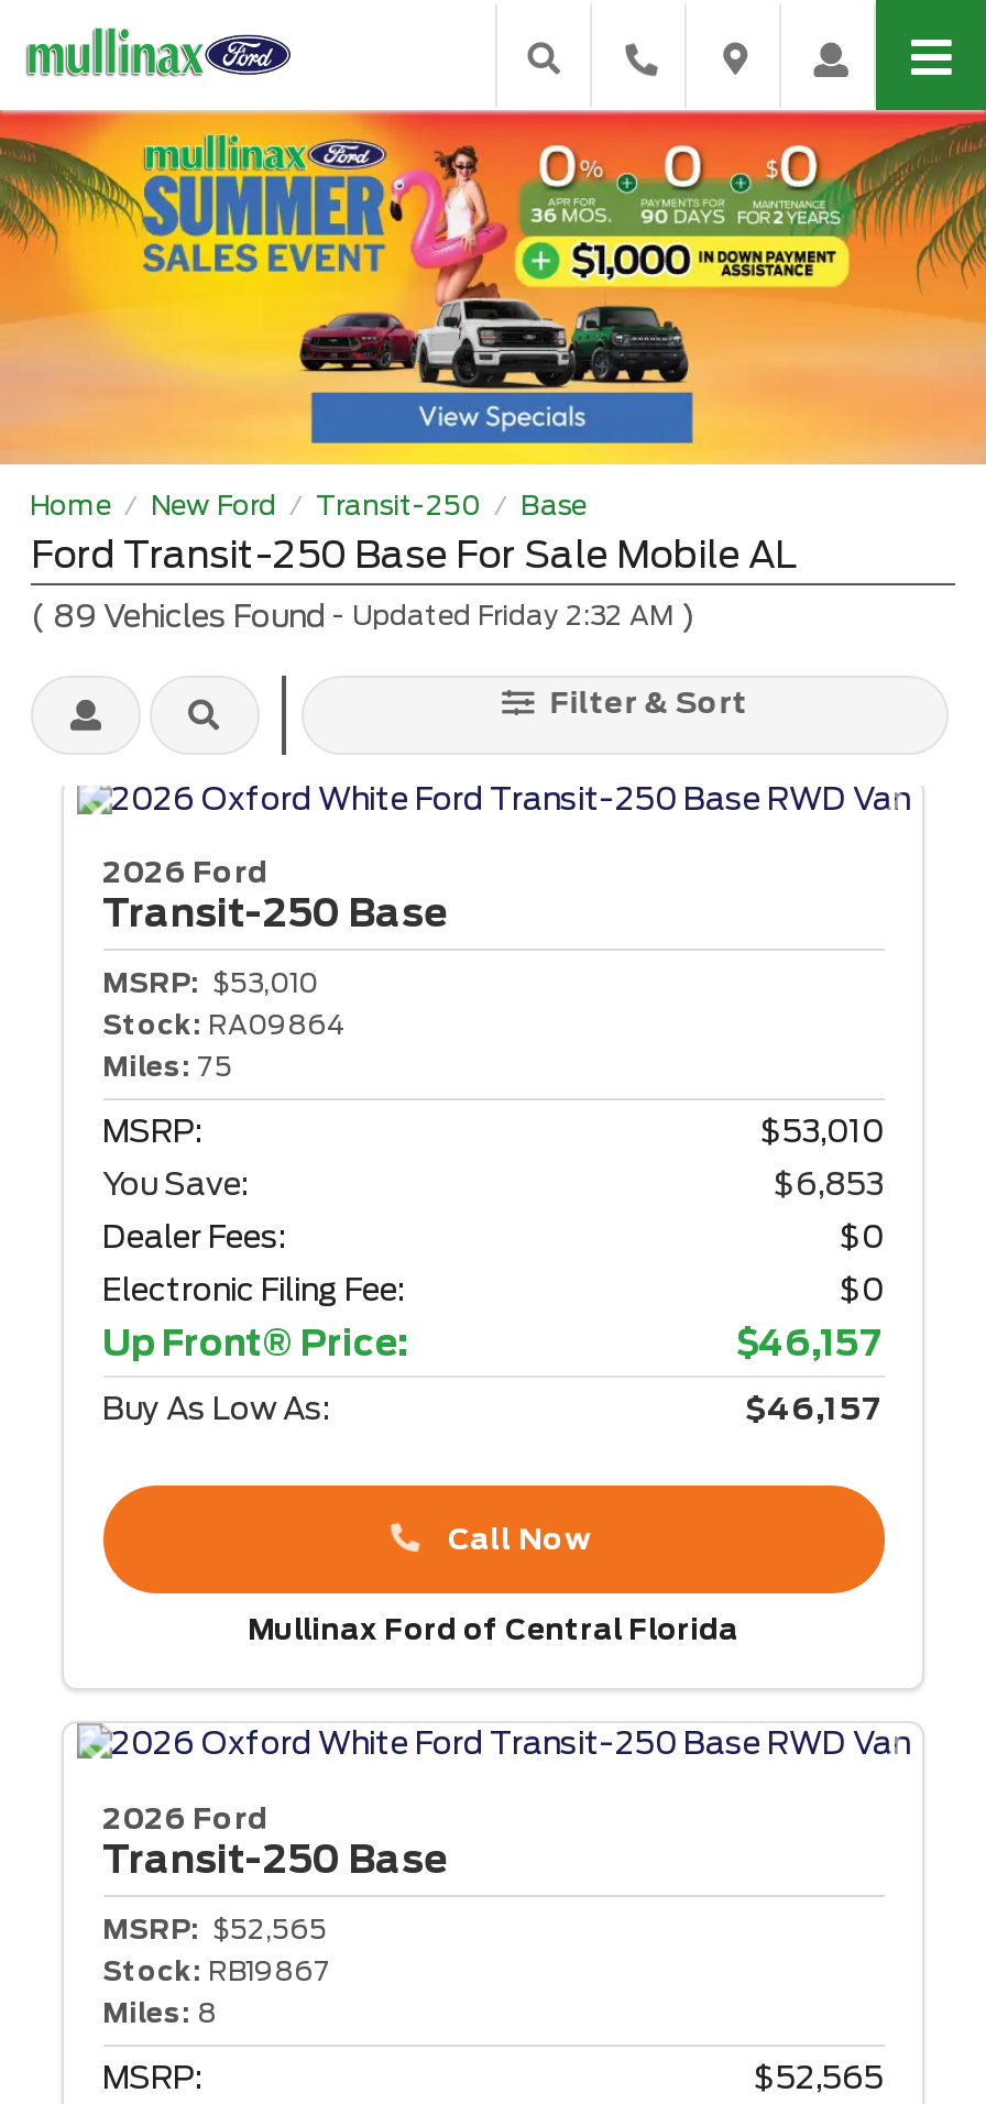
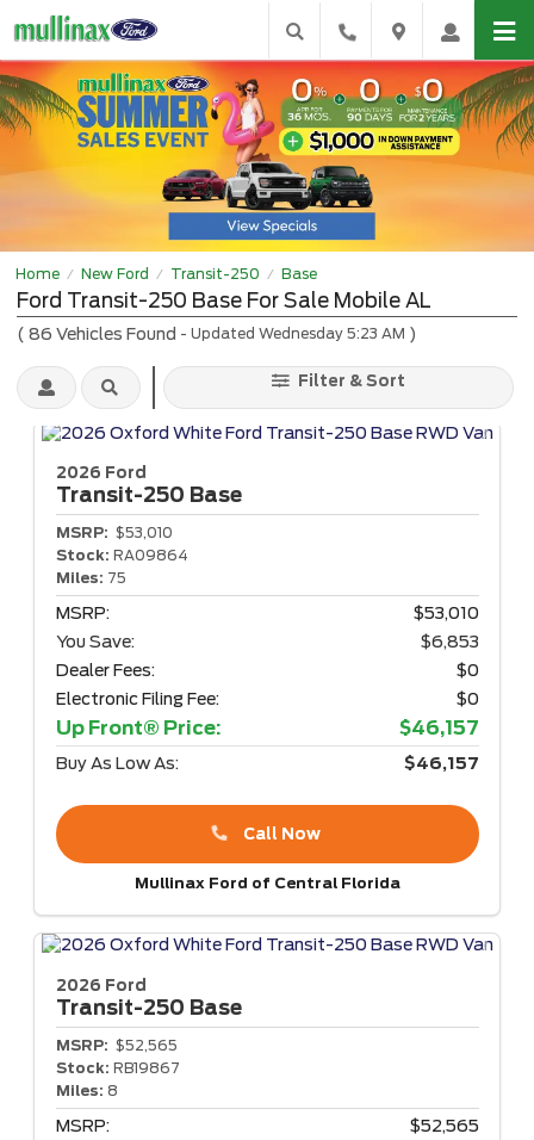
[31,598,695,633] (89 Vehicles Found - Updated Friday 2:32 AM) -> [17,324,417,343] (86 Vehicles Found - Updated Wednesday 5:23 AM)

